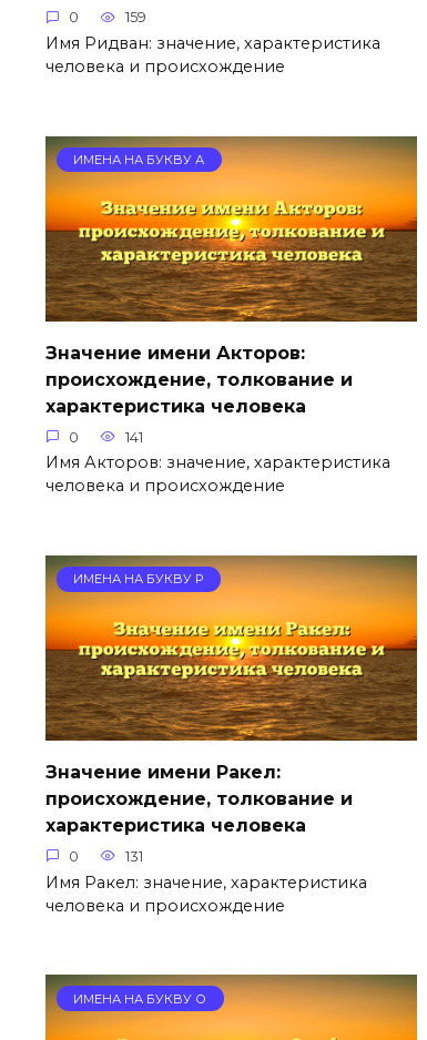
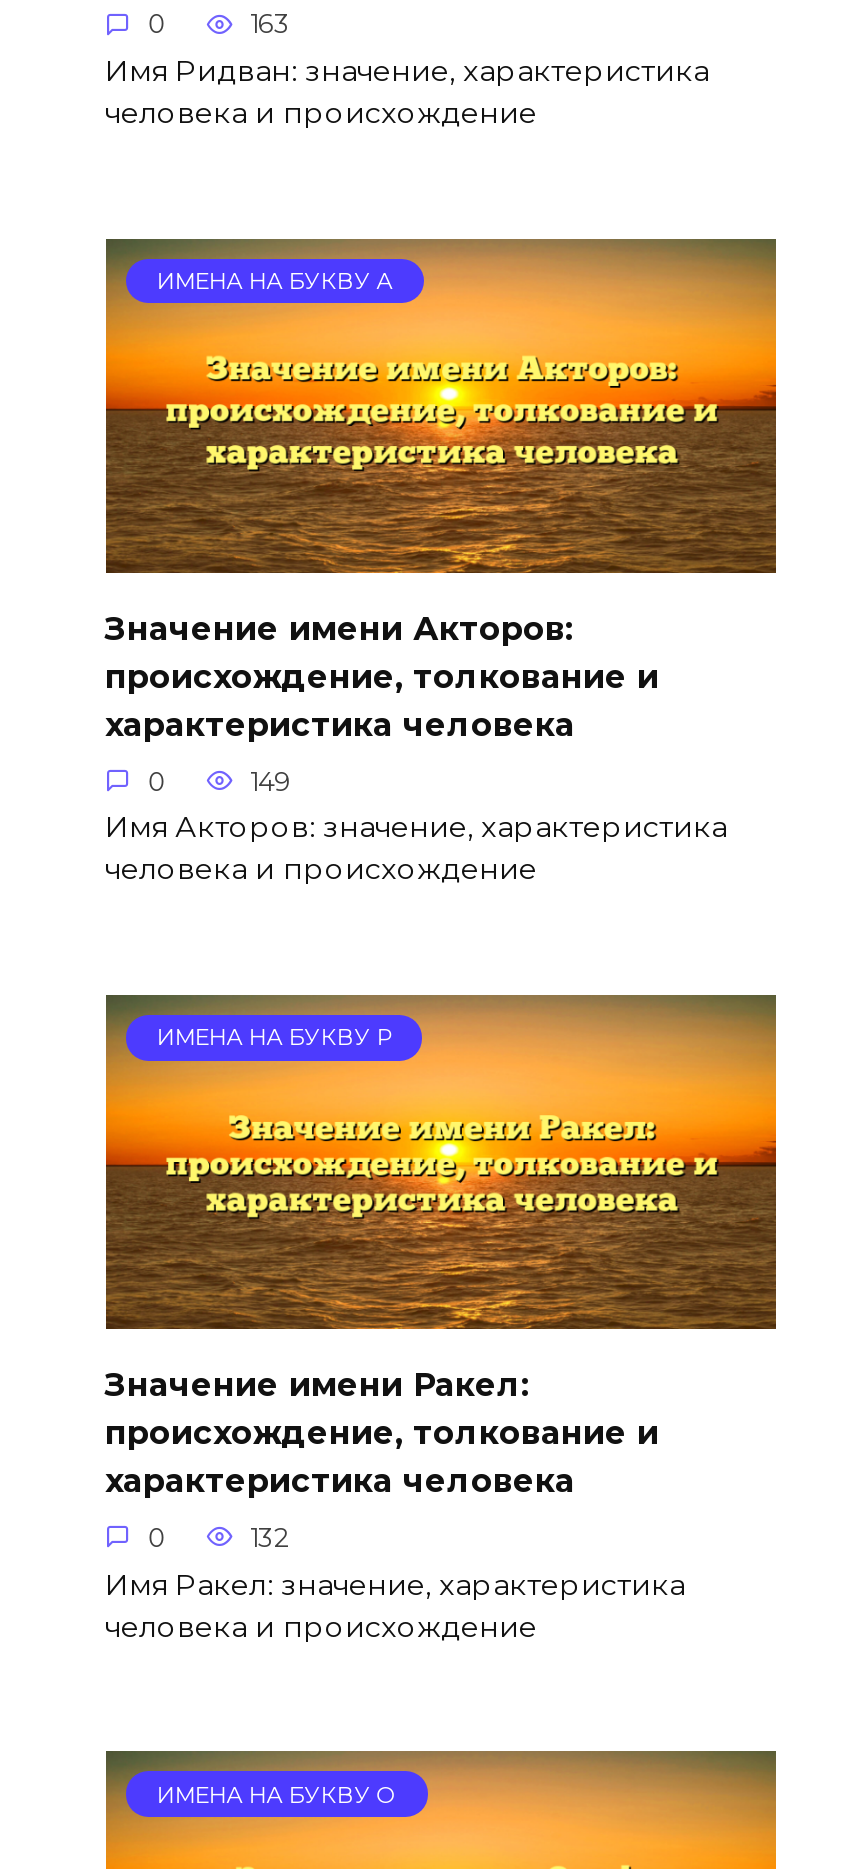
[125,9,146,26] 159 -> [250,10,290,40] 163
[125,429,143,445] 141 -> [250,766,290,796] 149
[125,848,143,865] 131 -> [250,1523,288,1553] 132

